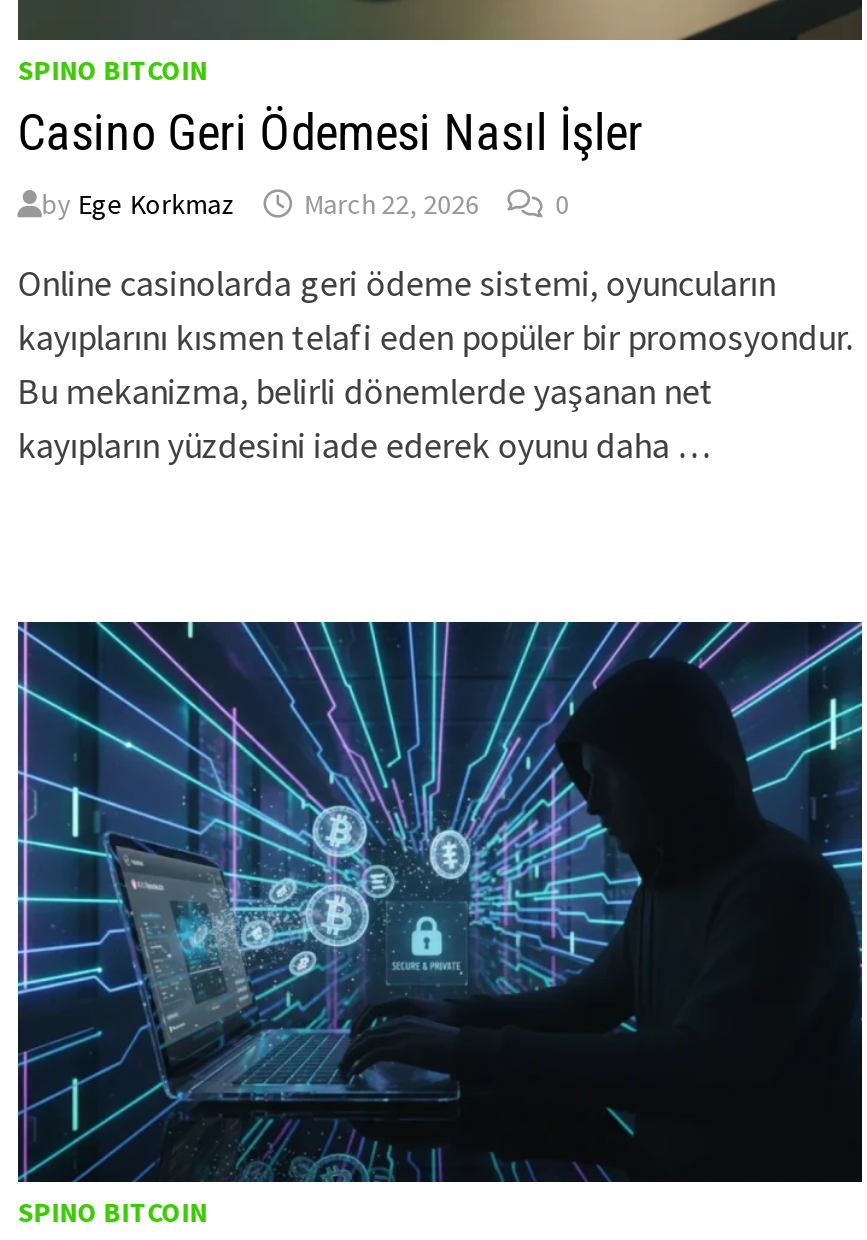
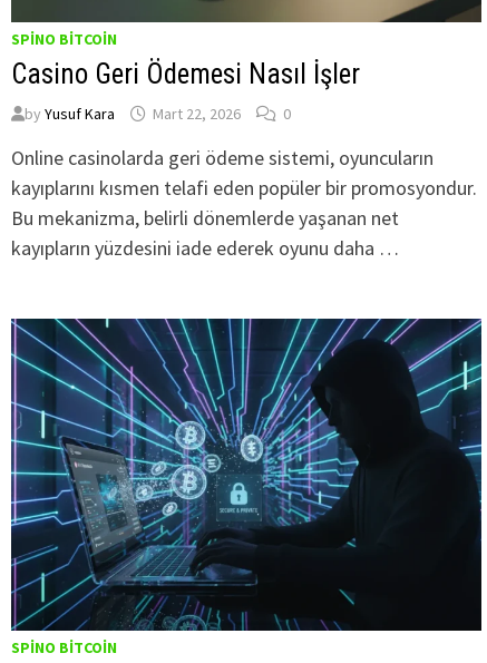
[42,186,480,222] by Ege Korkmaz | March 22, 2026 -> [24,103,240,123] by Yusuf Kara | Mart 22, 2026

